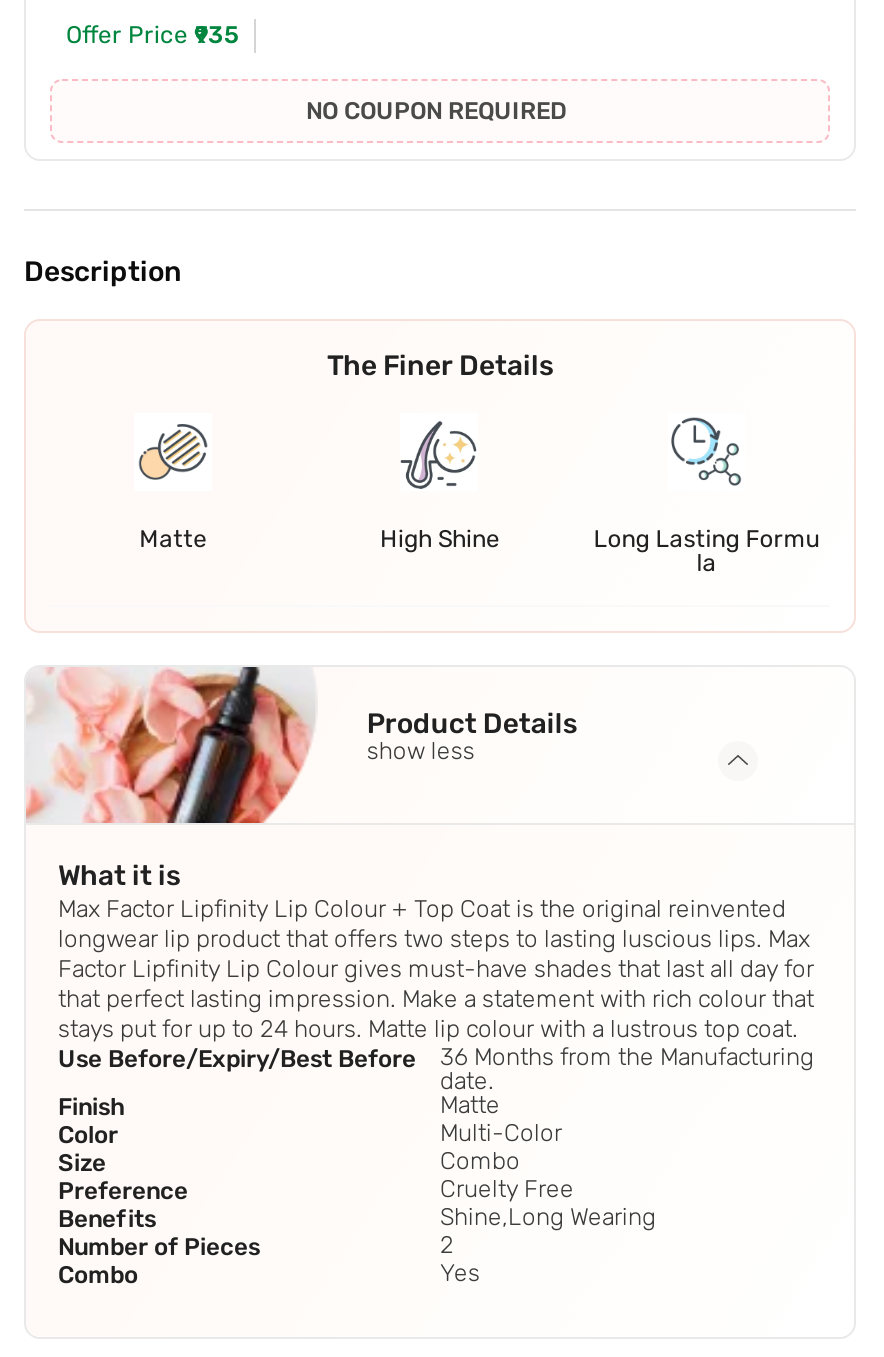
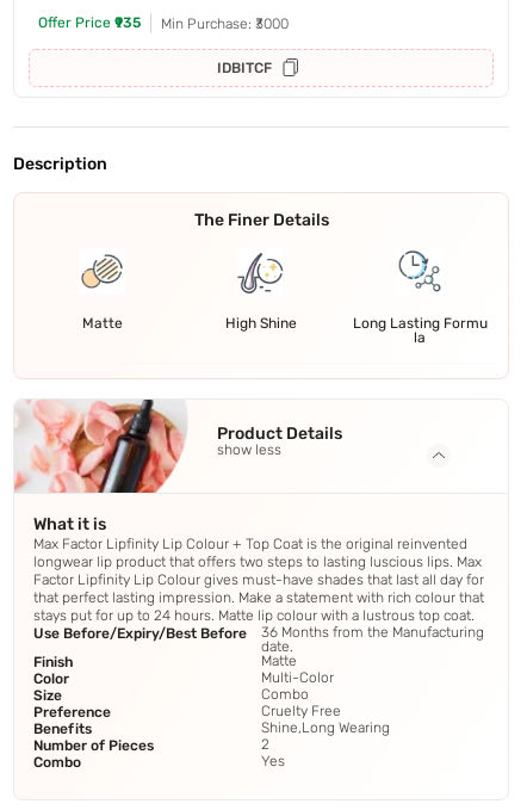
[306,98,566,126] NO COUPON REQUIRED -> [161,15,289,77] Min Purchase: ₹3000 | IDBITCF

